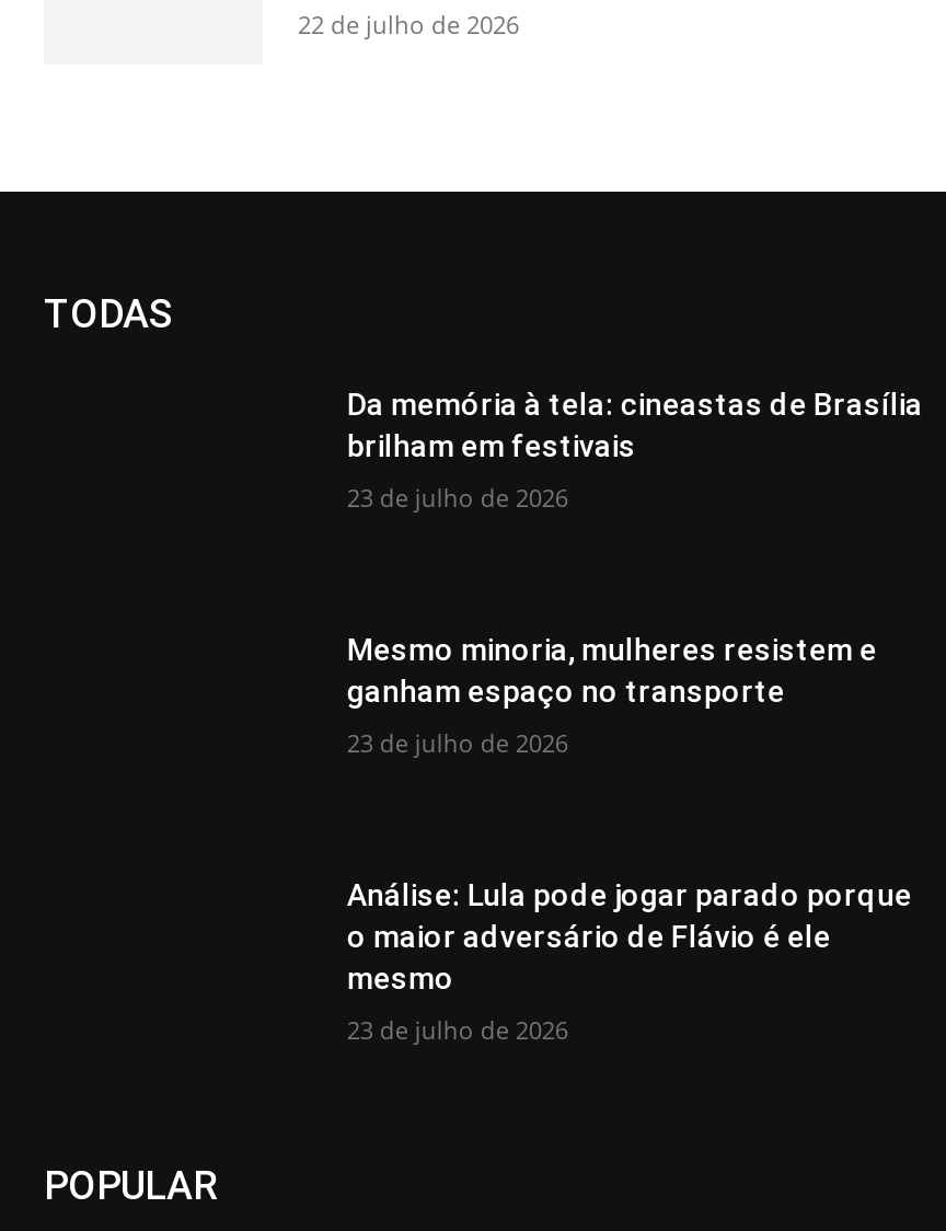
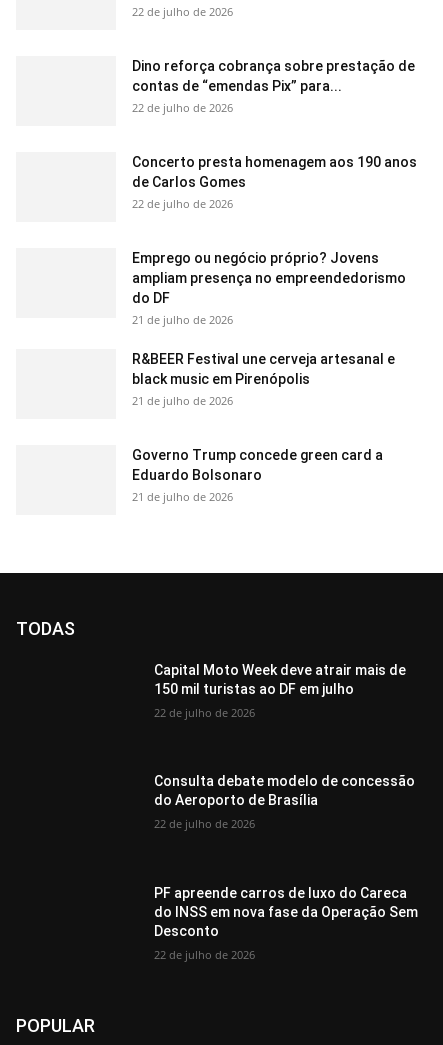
none -> [132,58,417,504] Dino reforça cobrança sobre prestação de | contas de “emendas Pix” para... | 22 de julho de 2026 | Concerto presta homenagem aos 190 anos | de Carlos Gomes | 22 de julho de 2026 | Emprego ou negócio próprio? Jovens | ampliam presença no empreendedorismo | do DF | 21 de julho de 2026 | R&BEER Festival une cerveja artesanal e | black music em Pirenópolis | 21 de julho de 2026 | Governo Trump concede green card a | Eduardo Bolsonaro | 21 de julho de 2026
[347,387,923,464] Da memória à tela: cineastas de Brasília | brilham em festivais -> [154,662,406,697] Capital Moto Week deve atrair mais de | 150 mil turistas ao DF em julho
[347,481,568,514] 23 de julho de 2026 -> [154,705,255,720] 22 de julho de 2026
[347,632,877,709] Mesmo minoria, mulheres resistem e | ganham espaço no transporte -> [154,773,415,808] Consulta debate modelo de concessão | do Aeroporto de Brasília
[347,726,568,759] 23 de julho de 2026 -> [154,816,255,831] 22 de julho de 2026
[347,876,912,995] Análise: Lula pode jogar parado porque | o maior adversário de Flávio é ele | mesmo -> [154,885,418,939] PF apreende carros de luxo do Careca | do INSS em nova fase da Operação Sem | Desconto
[347,1012,568,1045] 23 de julho de 2026 -> [154,947,255,962] 22 de julho de 2026

